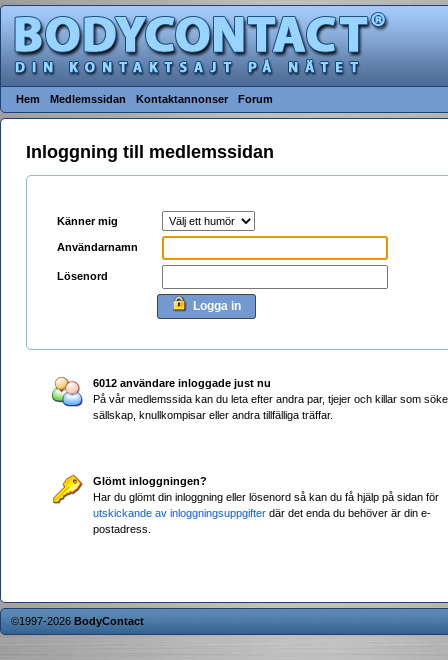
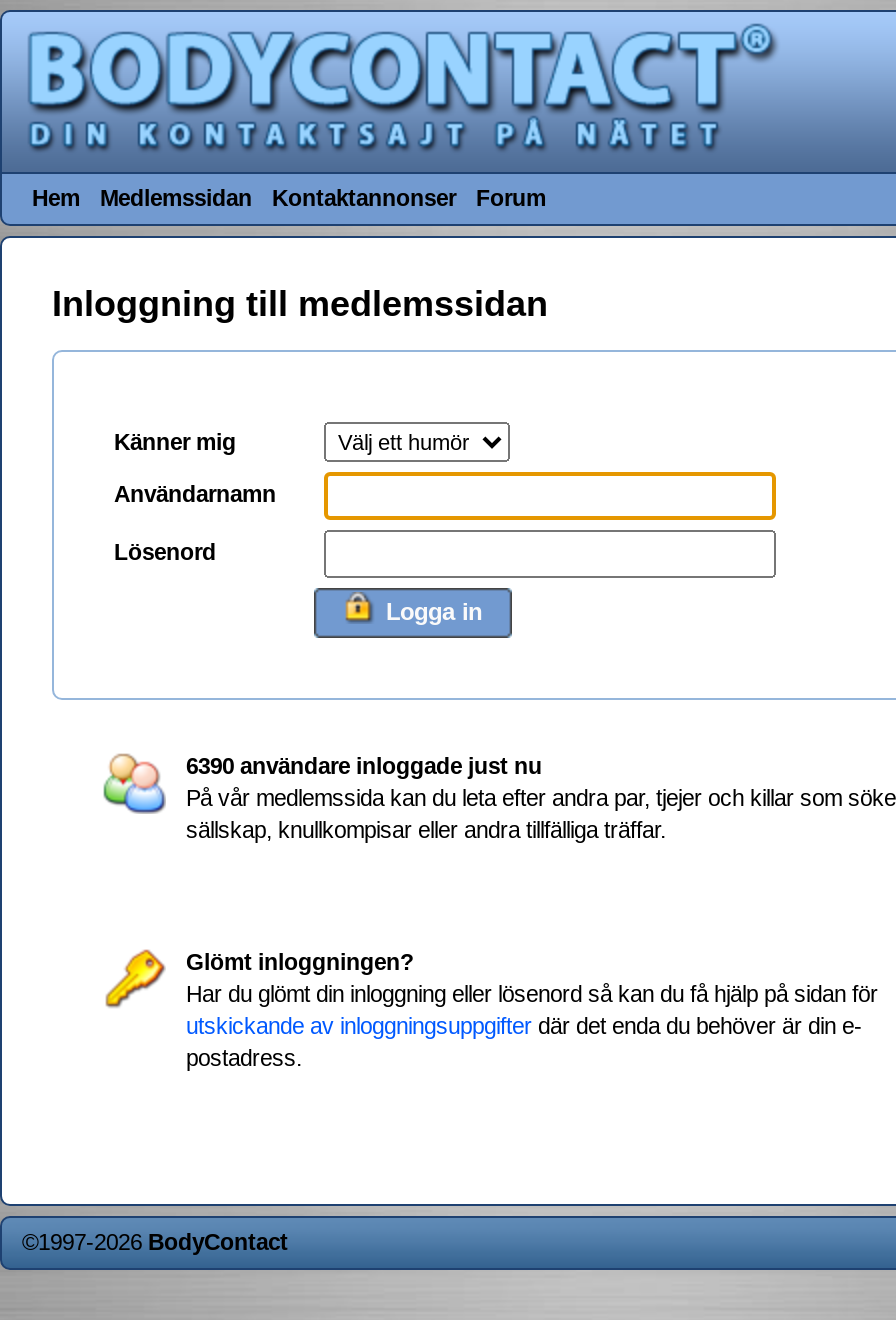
[93,377,271,389] 6012 användare inloggade just nu -> [186,754,542,778] 6390 användare inloggade just nu

